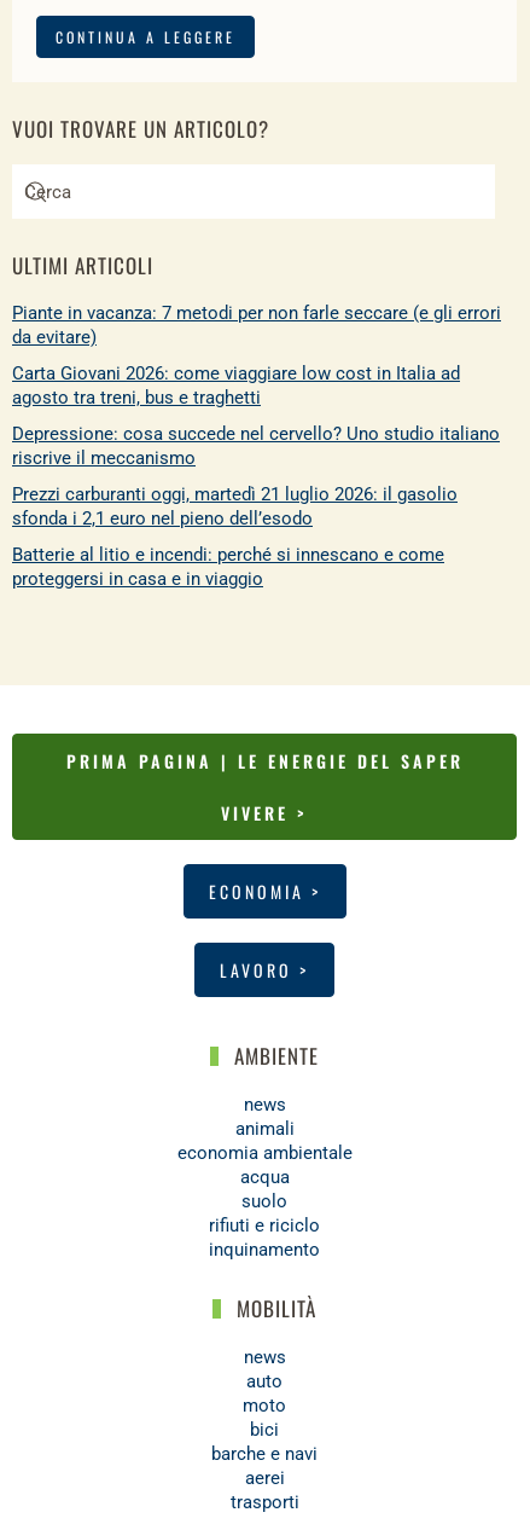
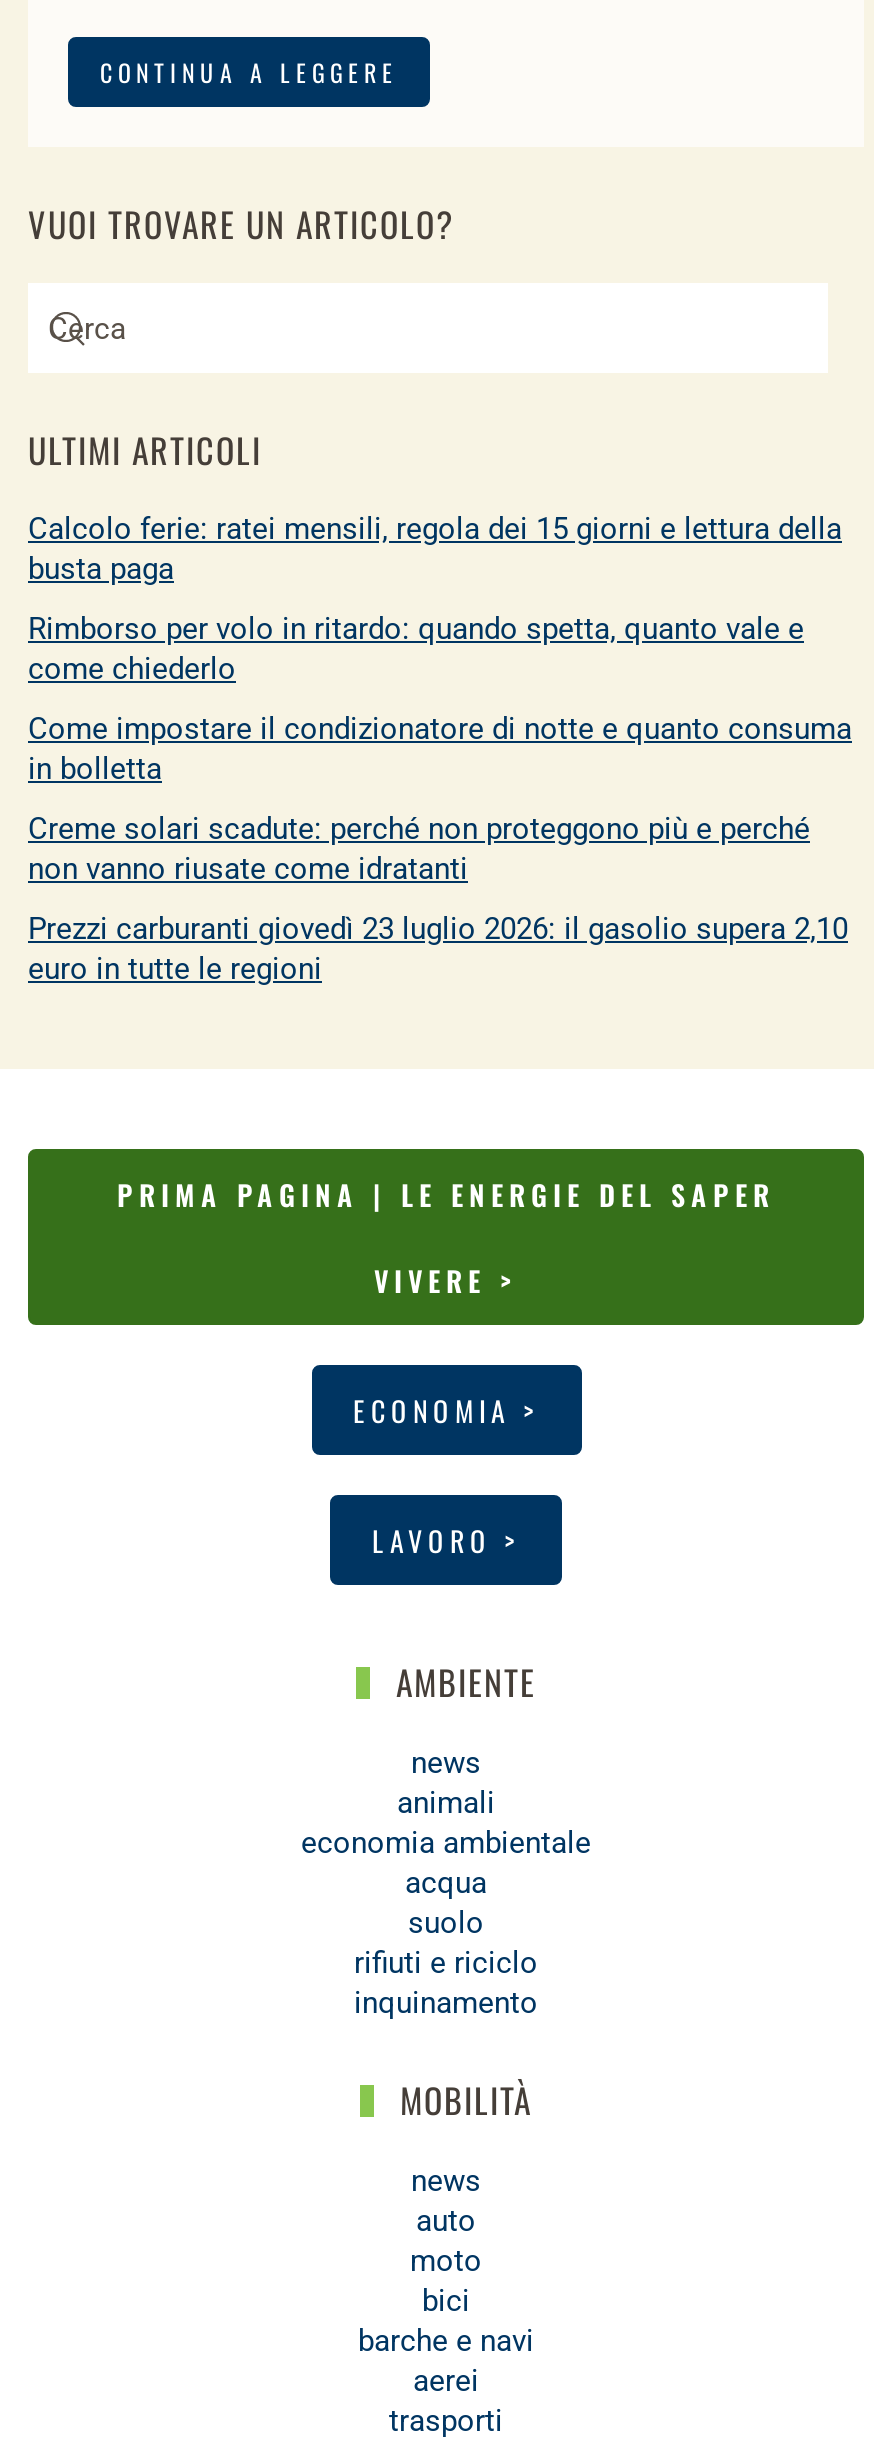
[12,302,501,348] Piante in vacanza: 7 metodi per non farle seccare (e gli errori | da evitare) -> [28,511,842,587] Calcolo ferie: ratei mensili, regola dei 15 giorni e lettura della | busta paga
[12,363,460,408] Carta Giovani 2026: come viaggiare low cost in Italia ad | agosto tra treni, bus e traghetti -> [28,611,804,687] Rimborso per volo in ritardo: quando spetta, quanto vale e | come chiederlo
[12,423,500,469] Depressione: cosa succede nel cervello? Uno studio italiano | riscrive il meccanismo -> [28,711,852,787] Come impostare il condizionatore di notte e quanto consuma | in bolletta
[12,483,458,529] Prezzi carburanti oggi, martedì 21 luglio 2026: il gasolio | sfonda i 2,1 euro nel pieno dell’esodo -> [28,811,810,887] Creme solari scadute: perché non proteggono più e perché | non vanno riusate come idratanti
[12,544,444,590] Batterie al litio e incendi: perché si innescano e come | proteggersi in casa e in viaggio -> [28,911,848,987] Prezzi carburanti giovedì 23 luglio 2026: il gasolio supera 2,10 | euro in tutte le regioni

